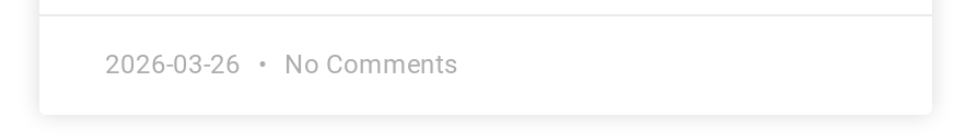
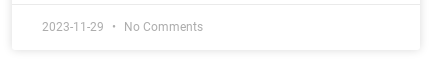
[105,49,457,80] 2026-03-26 No Comments -> [42,20,203,34] 2023-11-29 No Comments

